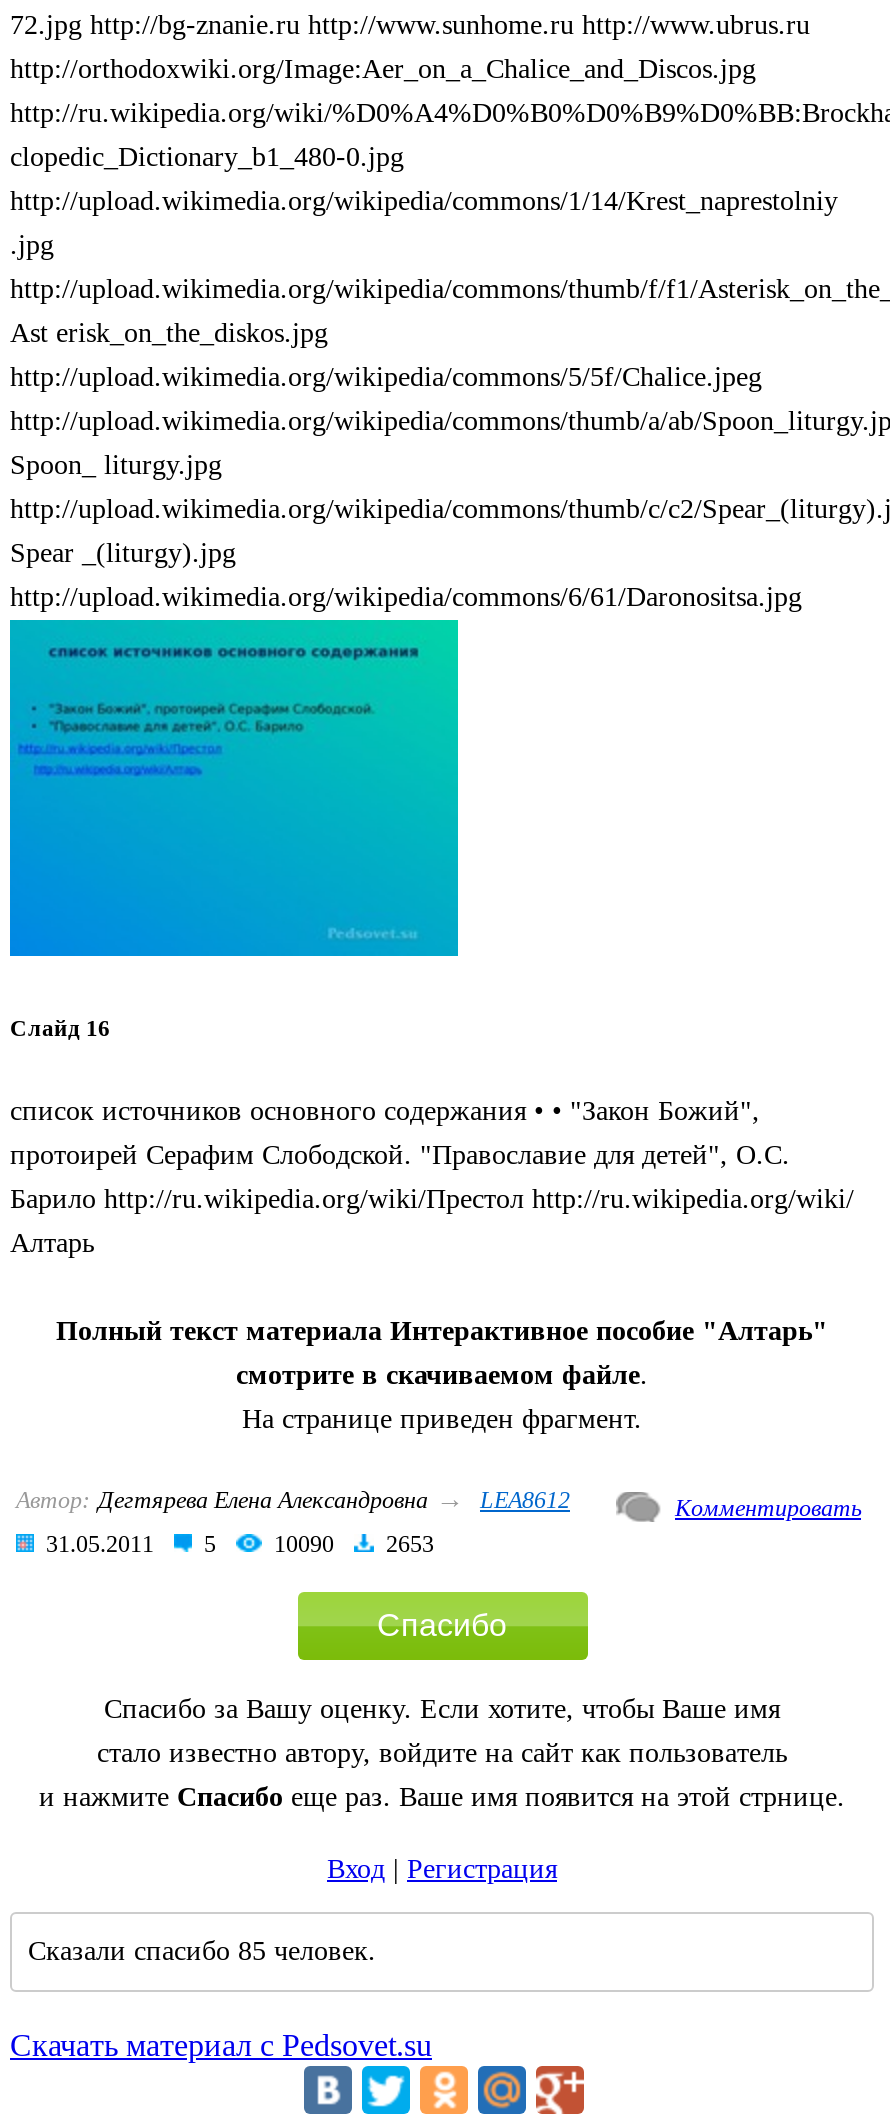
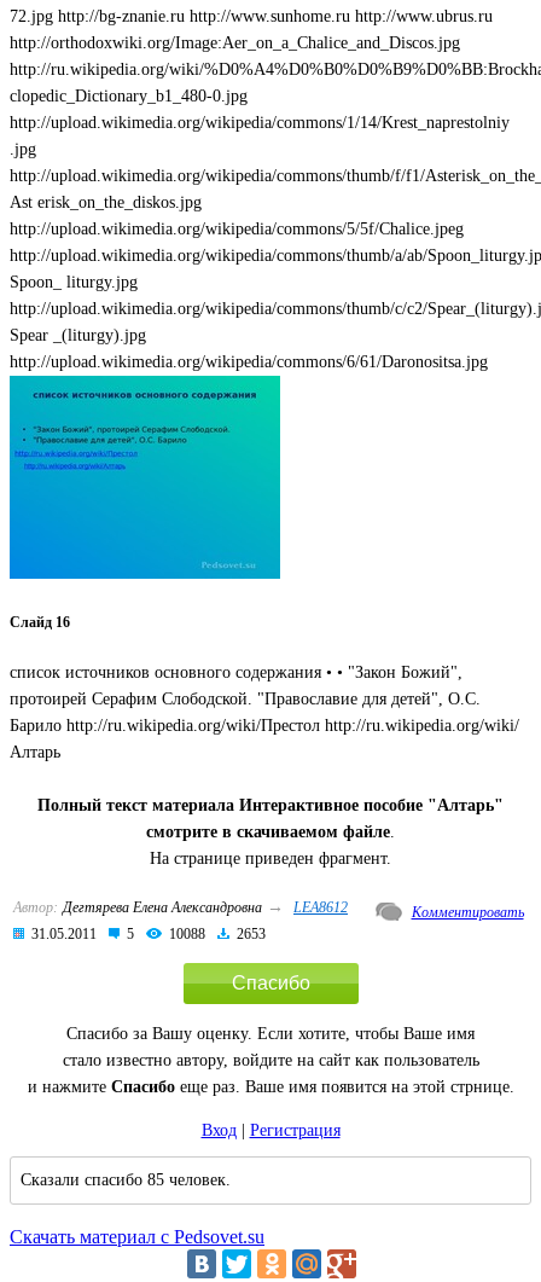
[40,1531,434,1559] 31.05.2011 5 10090 2653 -> [28,926,266,943] 31.05.2011 5 10088 2653

